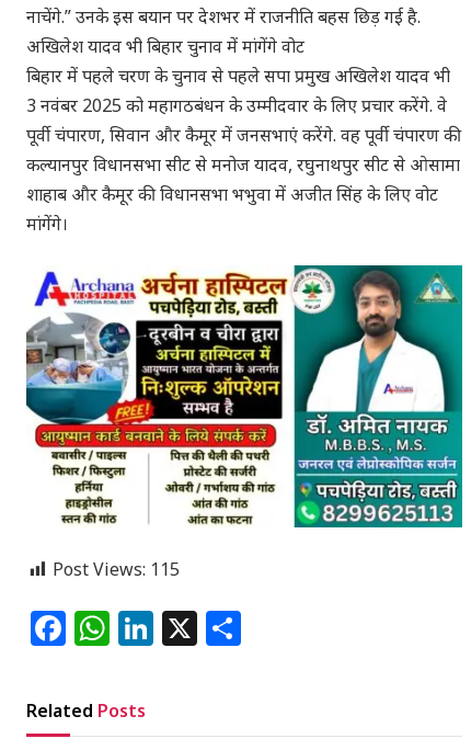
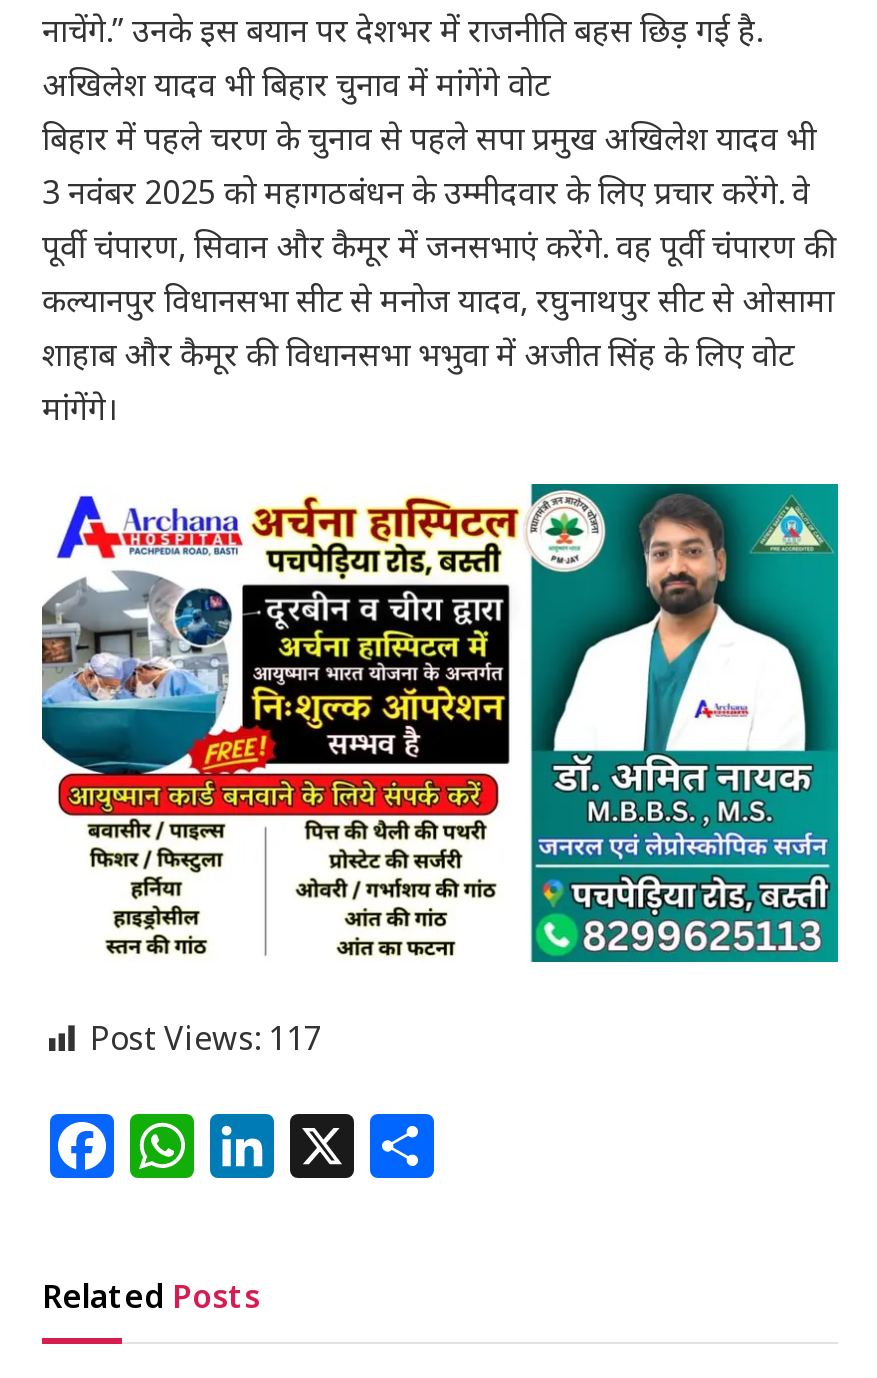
[53,557,180,581] Post Views: 115 -> [90,1016,322,1060] Post Views: 117

